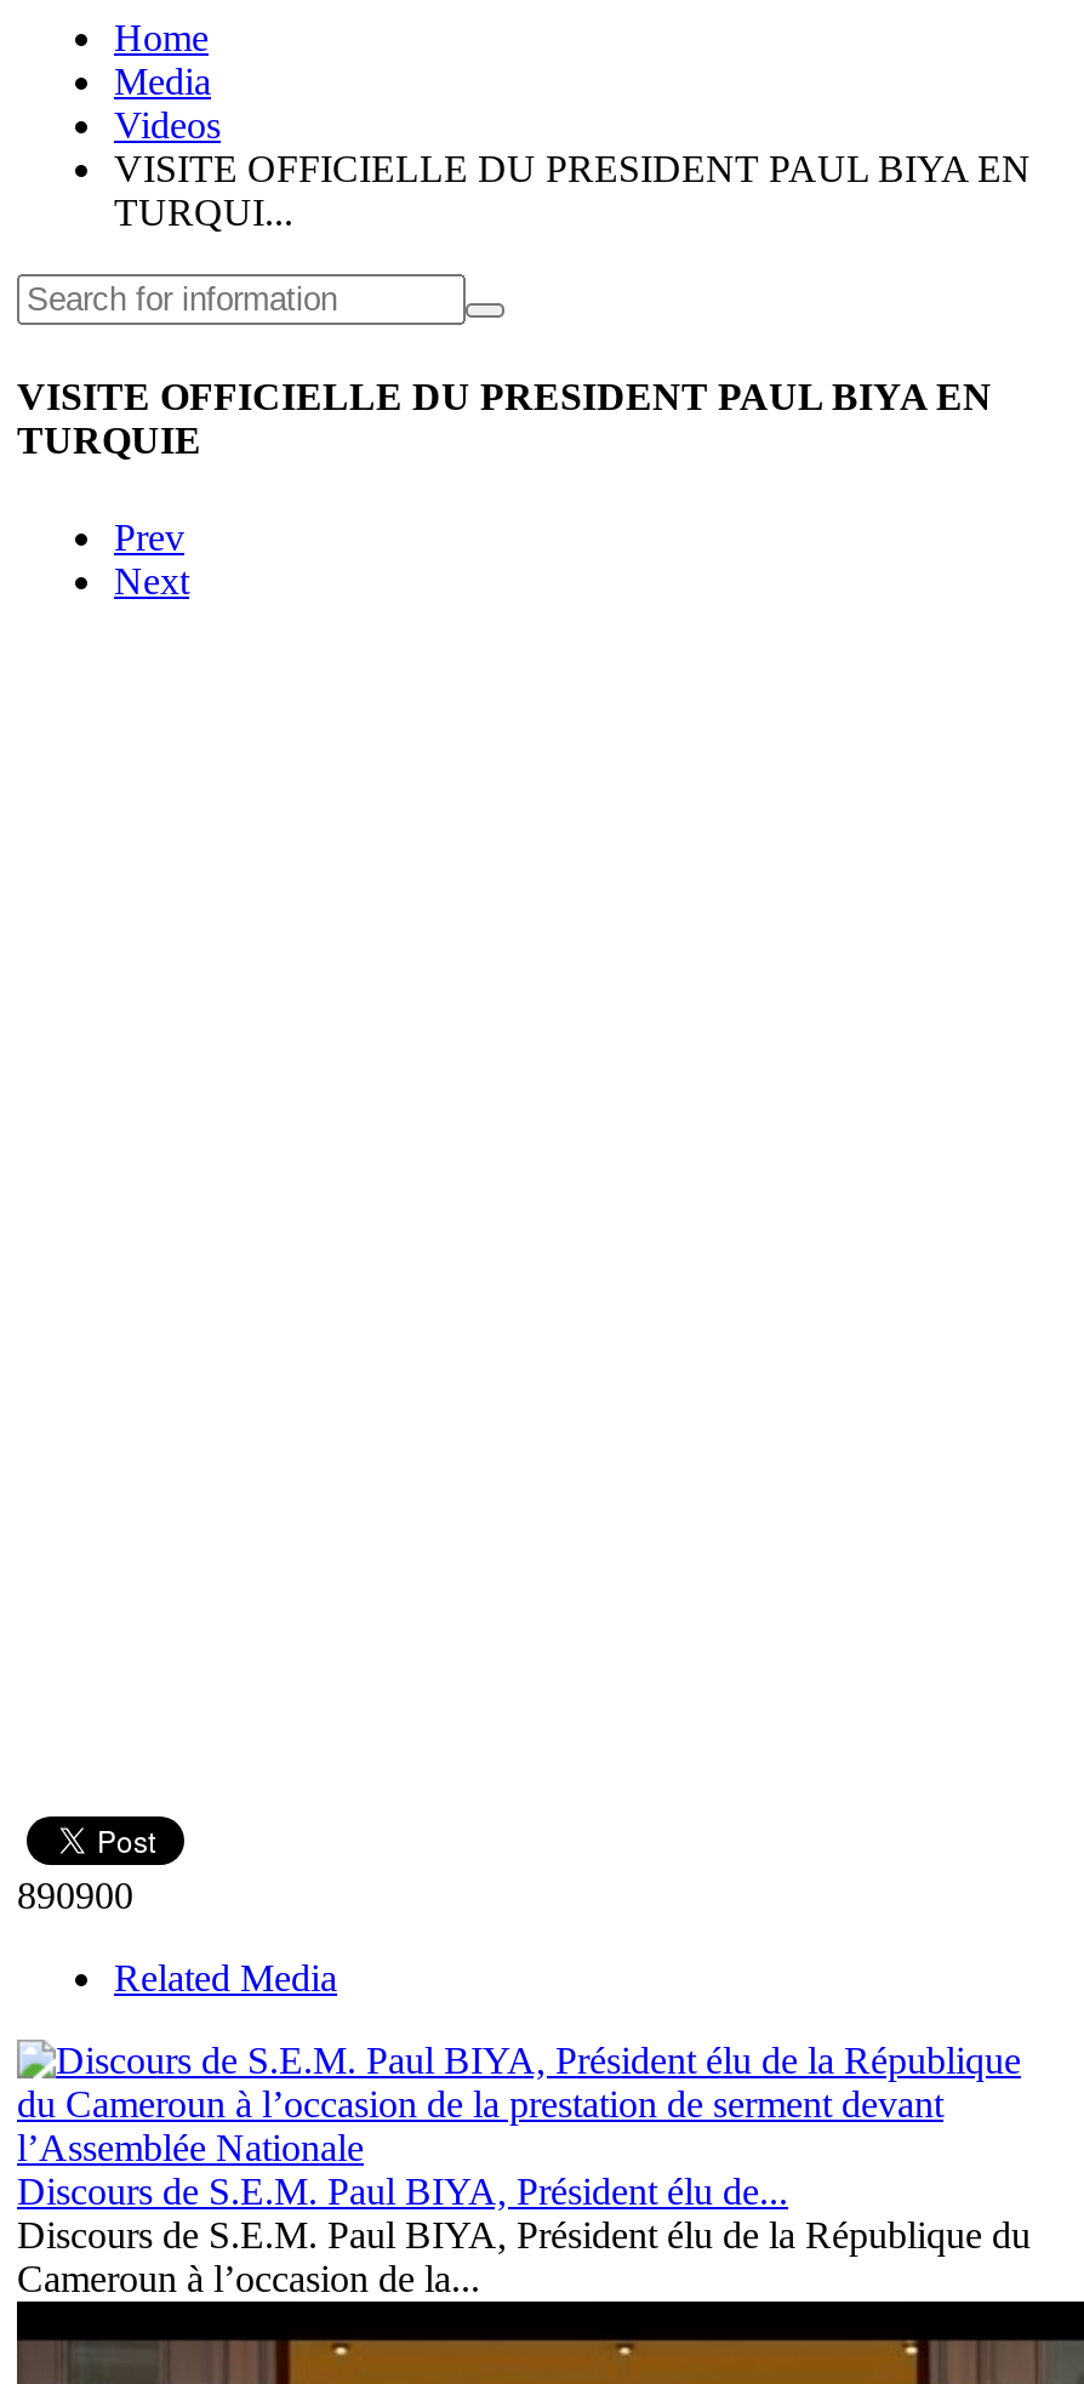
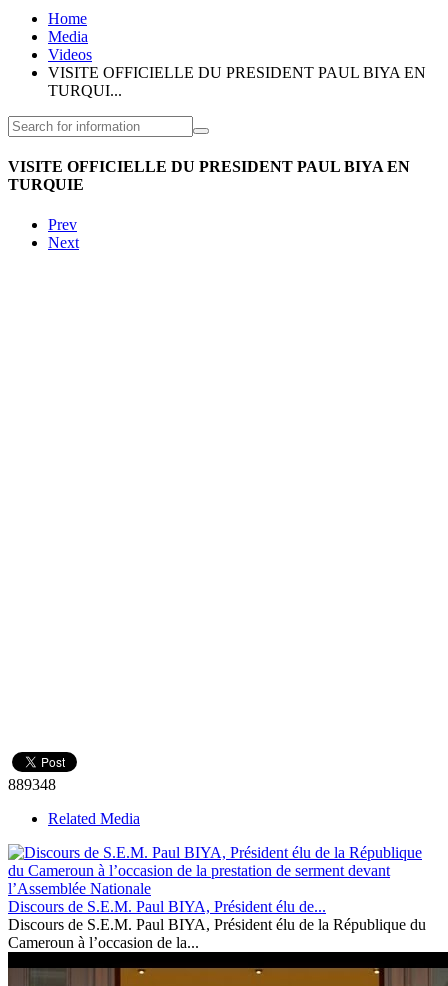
[17,1873,133,1915] 890900 -> [8,775,56,792] 889348

